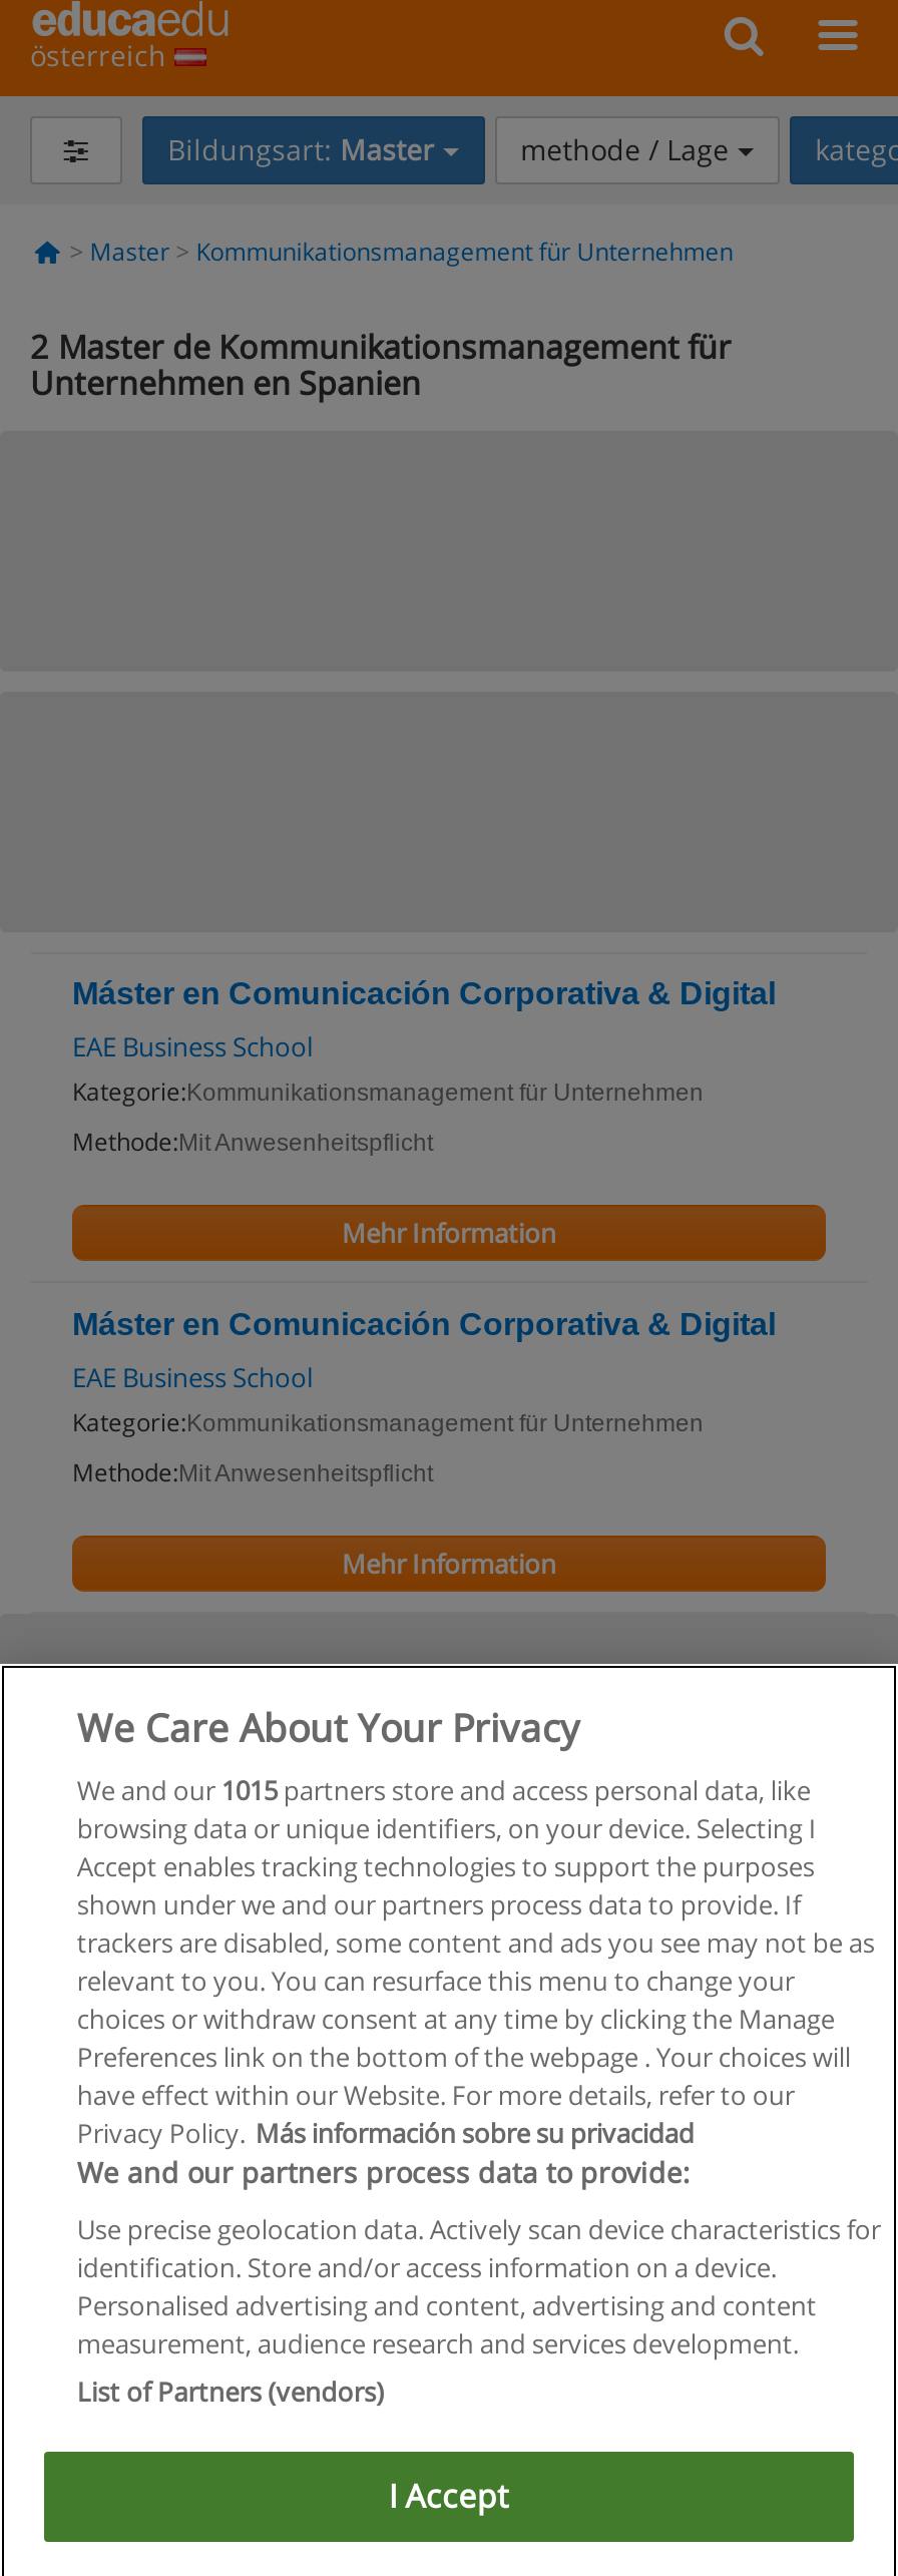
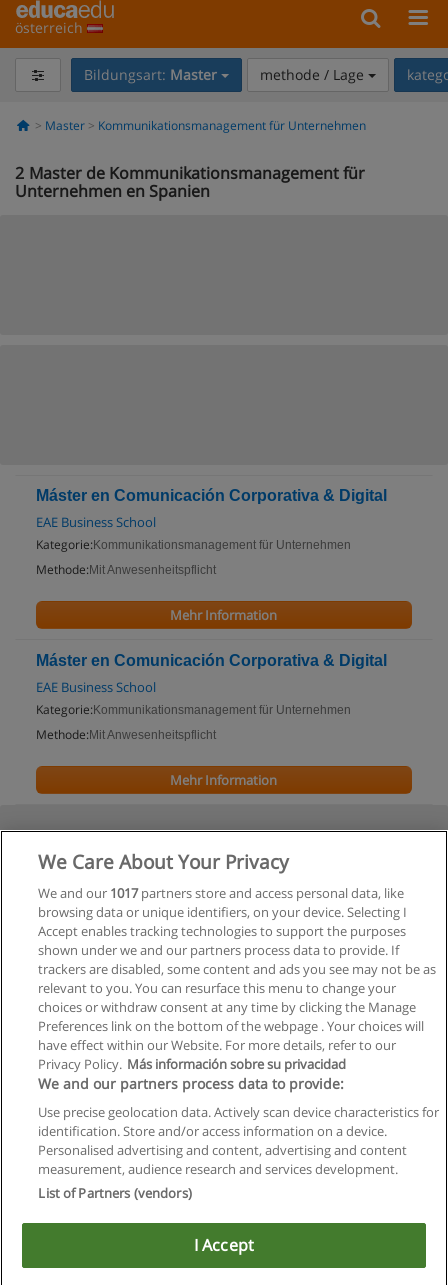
[77,1772,811,1808] We and our 1015 partners store and access personal data, like -> [38,884,404,902] We and our 1017 partners store and access personal data, like

